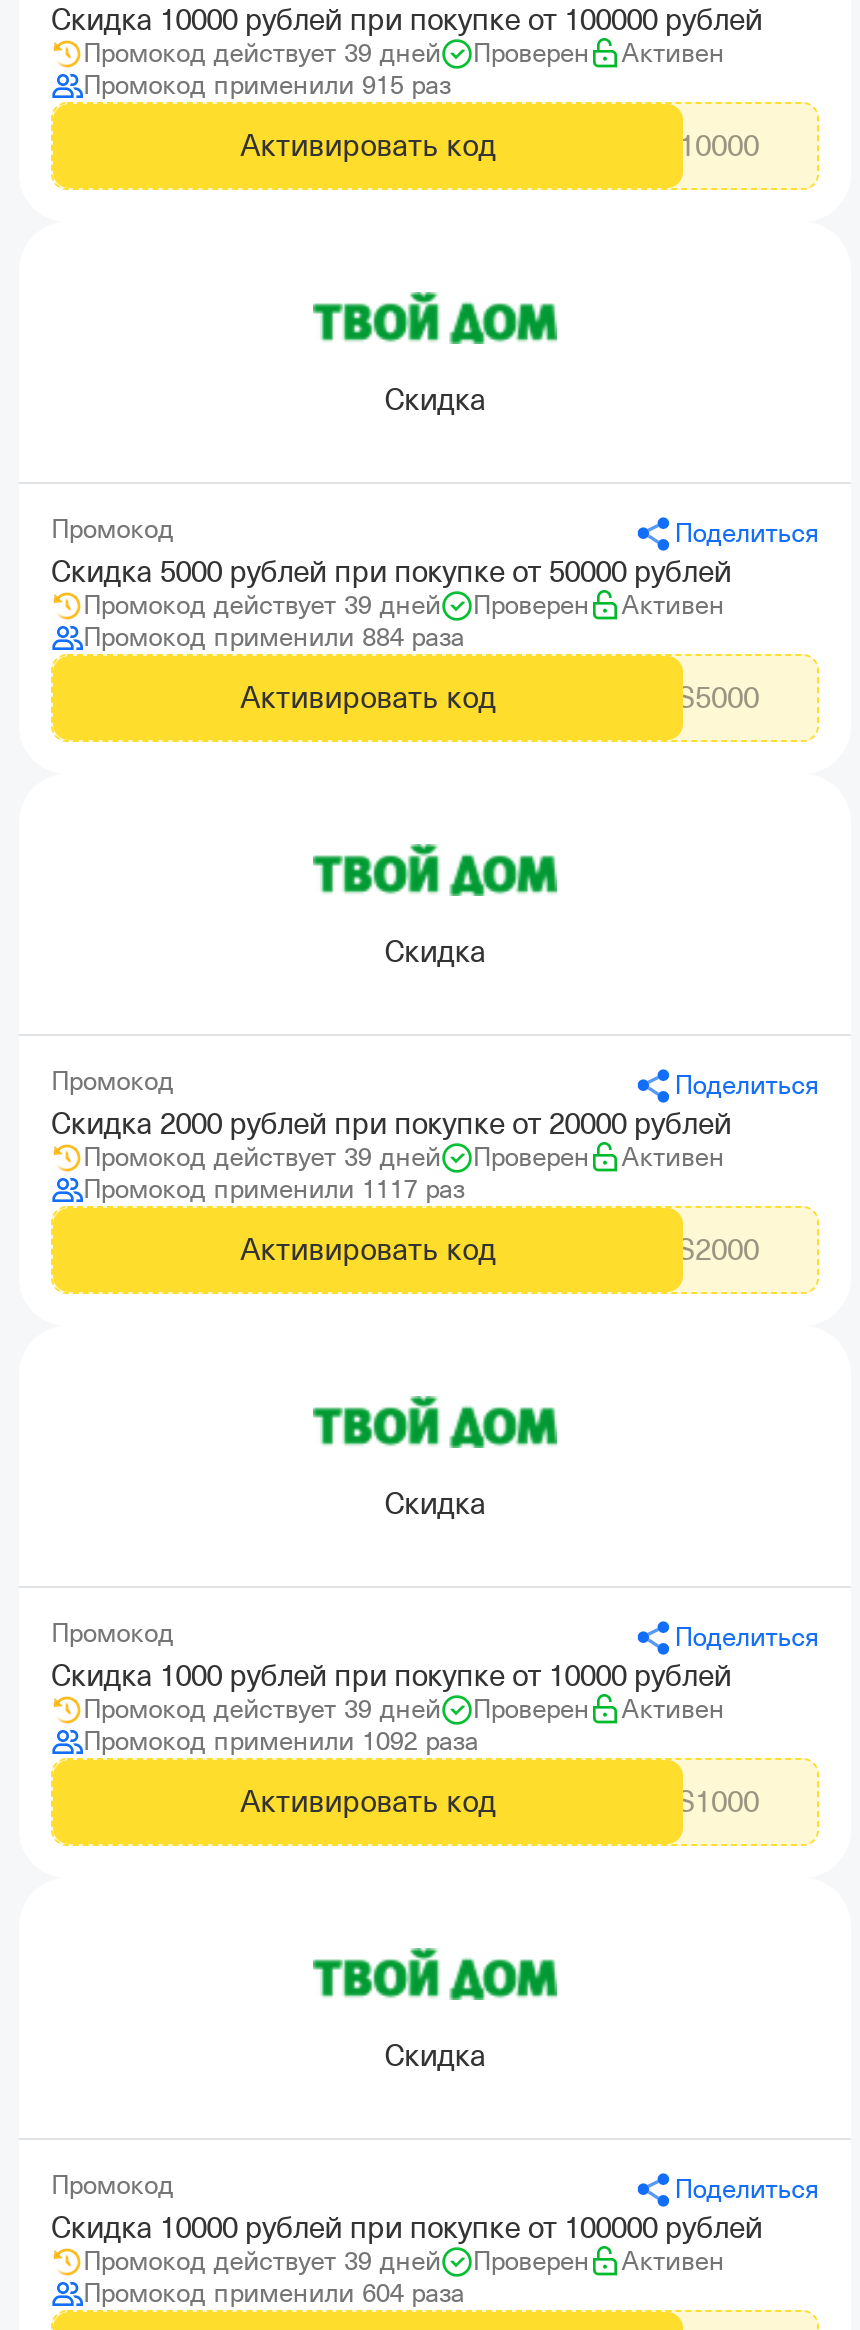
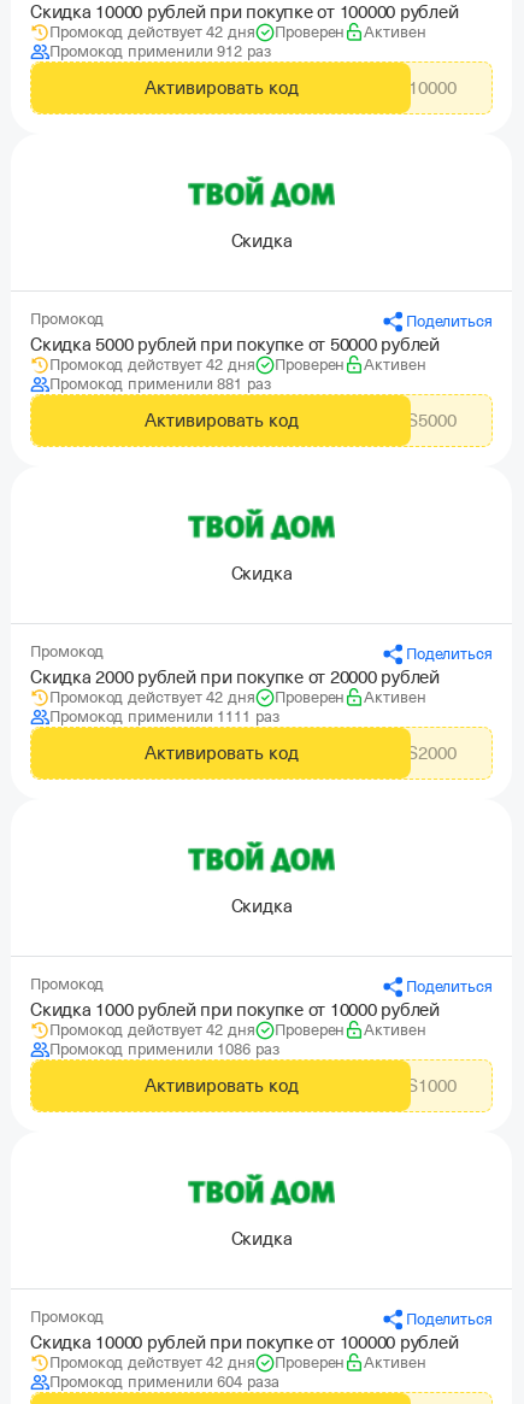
[83,38,441,68] Промокод действует 39 дней -> [49,23,255,41] Промокод действует 42 дня
[83,70,451,100] Промокод применили 915 раз -> [49,42,271,60] Промокод применили 912 раз
[83,590,441,620] Промокод действует 39 дней -> [49,356,255,374] Промокод действует 42 дня
[83,622,465,652] Промокод применили 884 раза -> [49,375,271,393] Промокод применили 881 раз
[83,1142,441,1172] Промокод действует 39 дней -> [49,688,255,706] Промокод действует 42 дня
[83,1174,465,1204] Промокод применили 1117 раз -> [49,707,279,726] Промокод применили 1111 раз
[83,1694,441,1724] Промокод действует 39 дней -> [49,1021,255,1039] Промокод действует 42 дня
[83,1726,479,1756] Промокод применили 1092 раза -> [49,1040,279,1058] Промокод применили 1086 раз
[83,2246,441,2276] Промокод действует 39 дней -> [49,1353,255,1371] Промокод действует 42 дня

